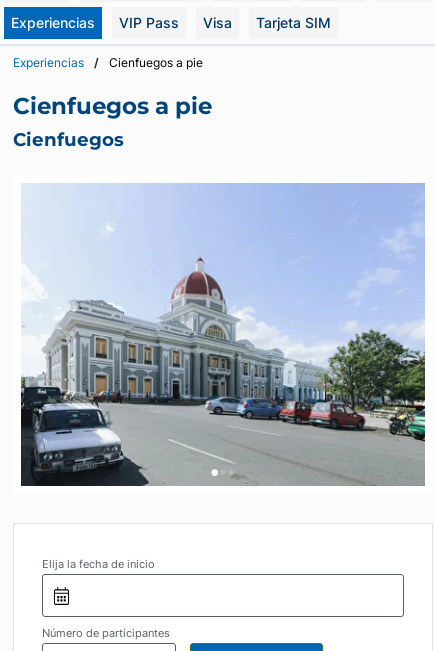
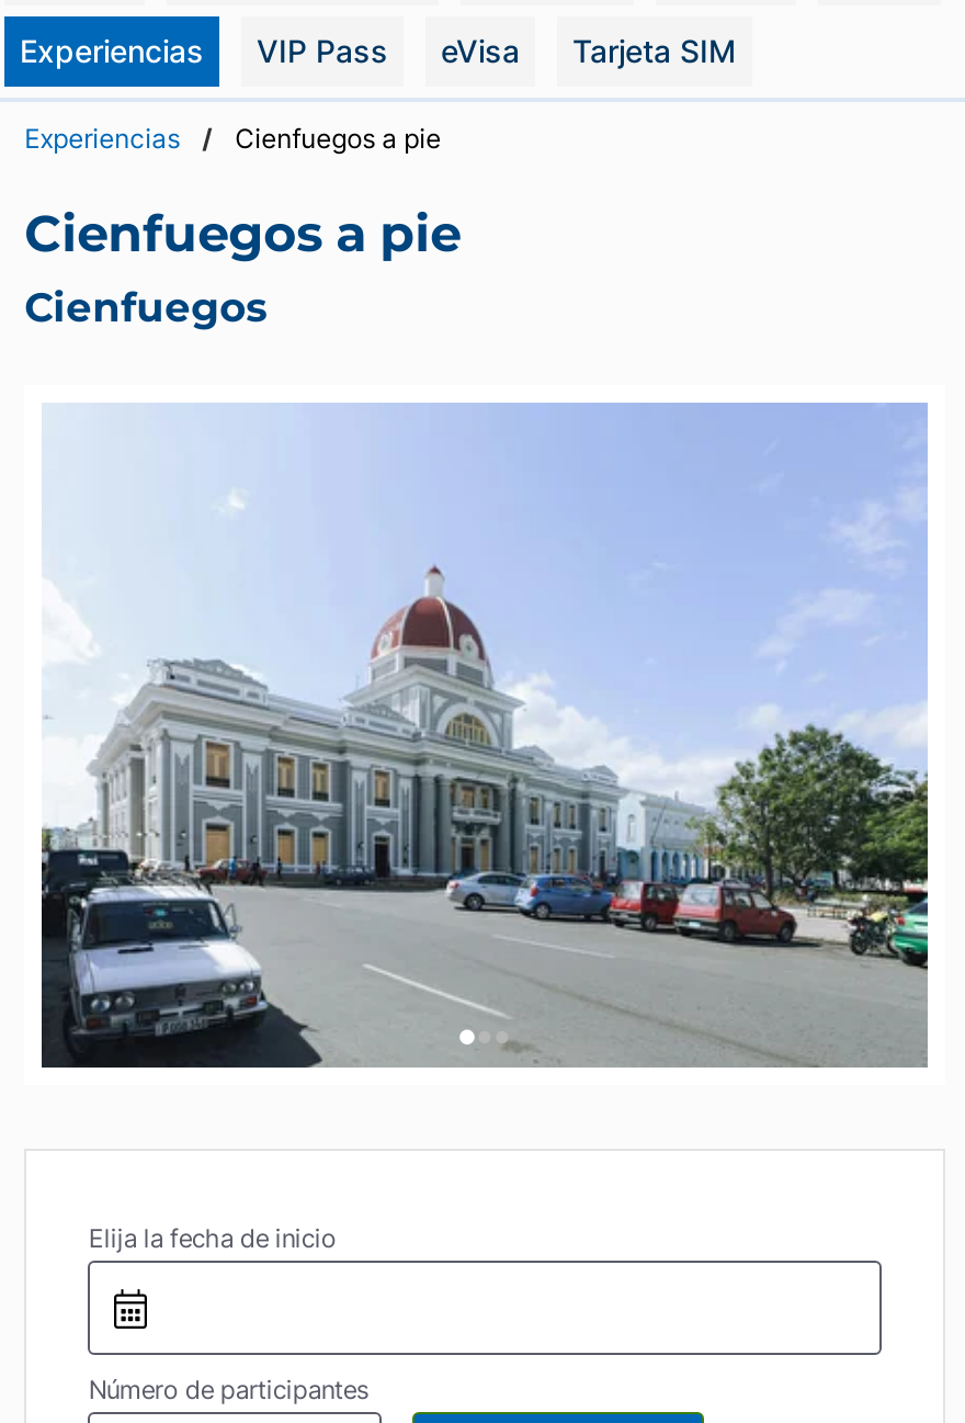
[203,14,232,31] Visa -> [441,32,520,69] eVisa

